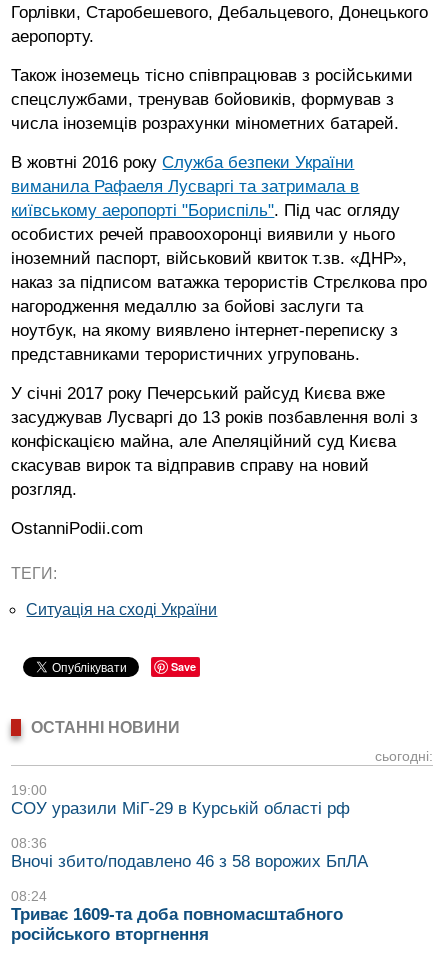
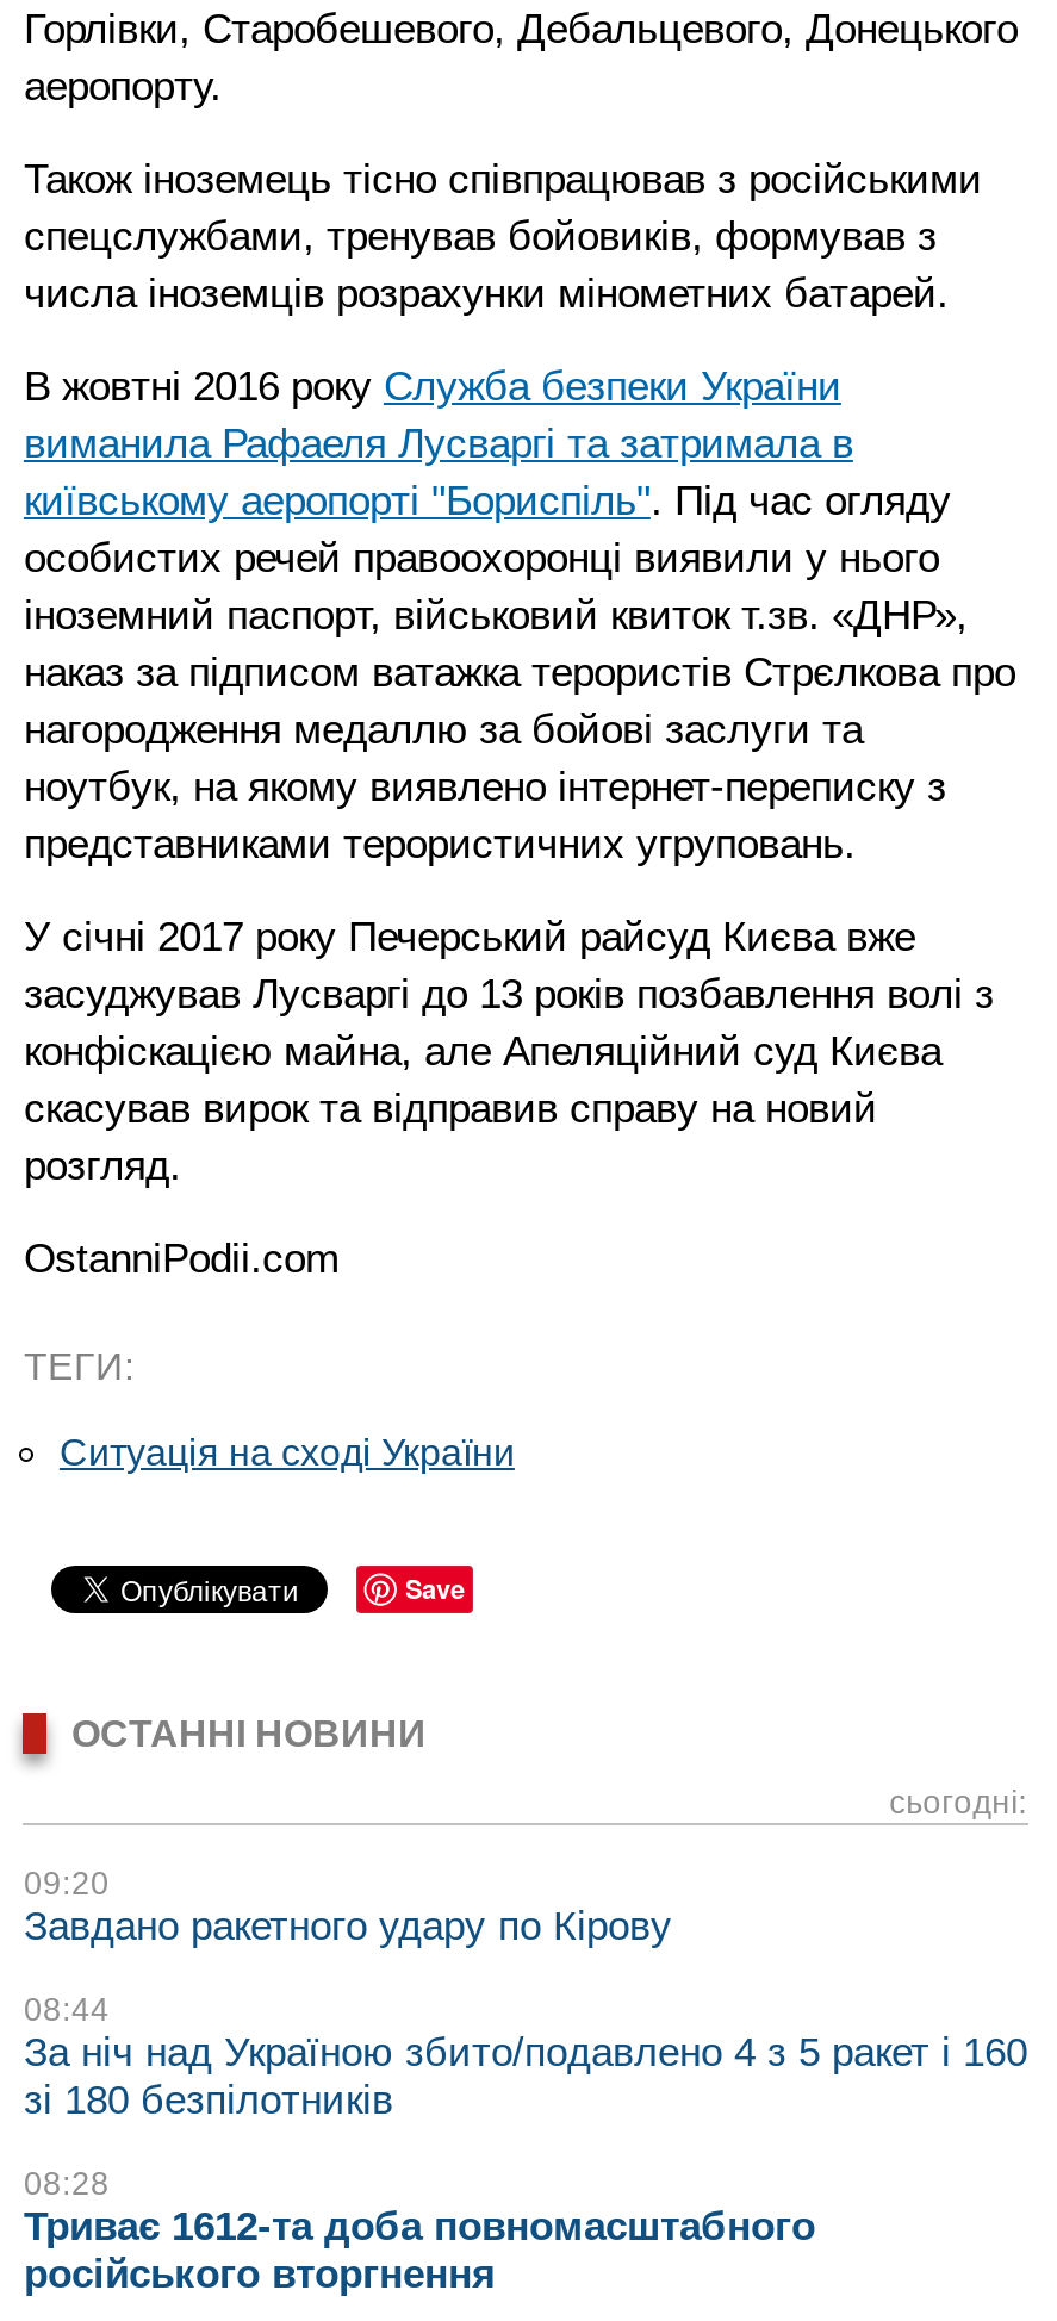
[11,783,350,818] 19:00 | СОУ уразили МіГ-29 в Курській області рф -> [24,1866,672,1949] 09:20 | Завдано ракетного удару по Кірову
[11,836,368,871] 08:36 | Вночі збито/подавлено 46 з 58 ворожих БпЛА -> [24,1992,1027,2123] 08:44 | За ніч над Україною збито/подавлено 4 з 5 ракет і 160 | зі 180 безпілотників
[11,889,343,924] 08:24 | Триває 1609-та доба повномасштабного -> [24,2166,815,2250] 08:28 | Триває 1612-та доба повномасштабного

